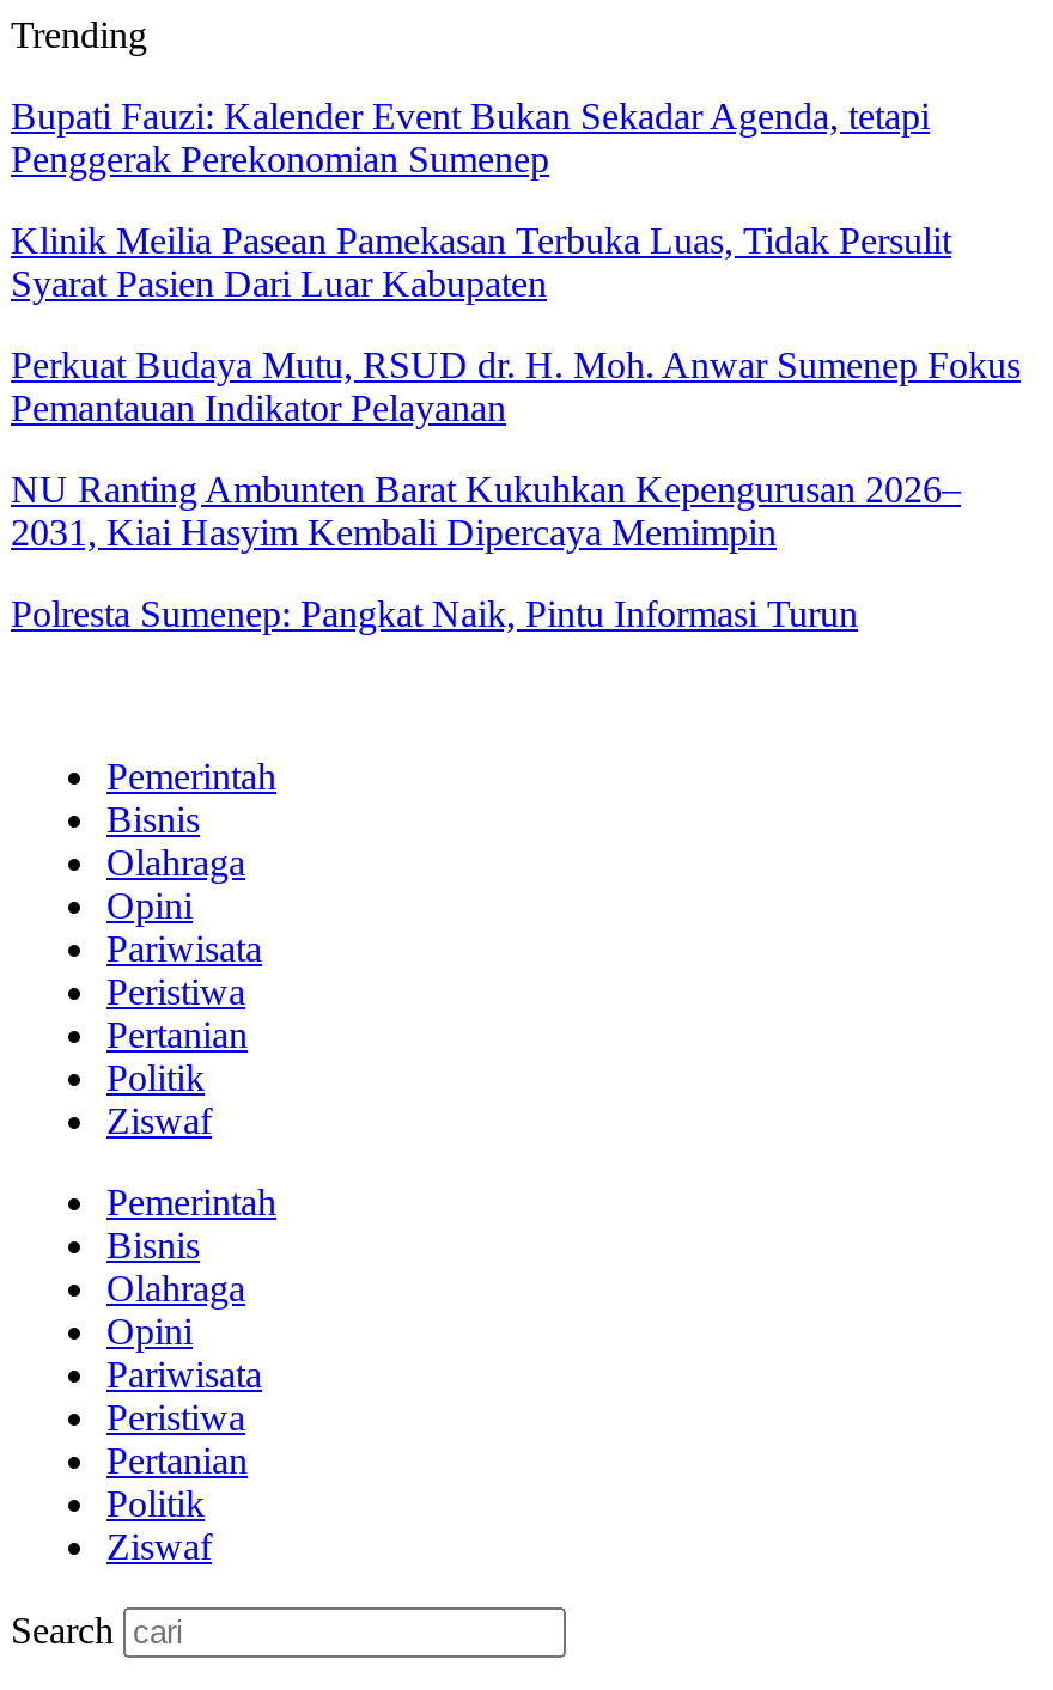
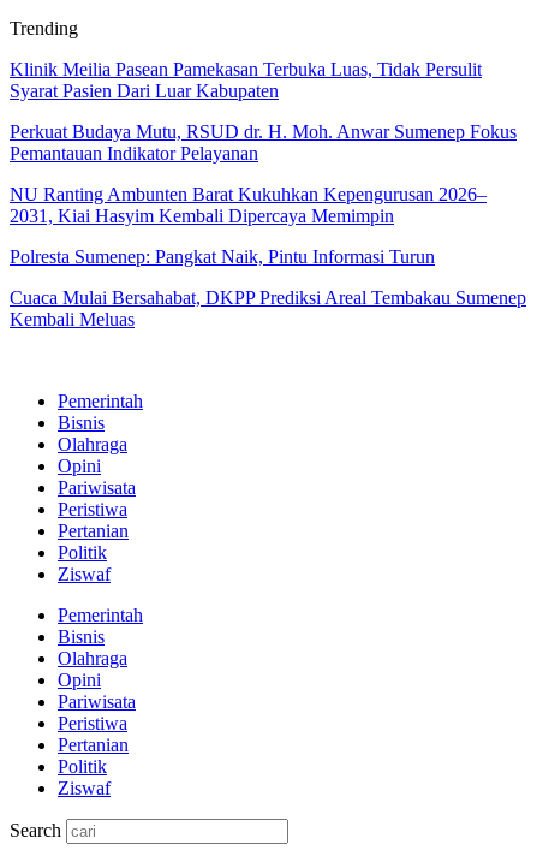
[11,96,930,179] Bupati Fauzi: Kalender Event Bukan Sekadar Agenda, tetapi | Penggerak Perekonomian Sumenep -> none
moved [11,220,1021,634] -> [10,59,517,267]: Klinik Meilia Pasean Pamekasan Terbuka Luas, Tidak Persulit | Syarat Pasien Dari Luar Kabupaten | Perkuat Budaya Mutu, RSUD dr. H. Moh. Anwar Sumenep Fokus | Pemantauan Indikator Pelayanan | NU Ranting Ambunten Barat Kukuhkan Kepengurusan 2026– | 2031, Kiai Hasyim Kembali Dipercaya Memimpin | Polresta Sumenep: Pangkat Naik, Pintu Informasi Turun
none -> [10,287,526,329] Cuaca Mulai Bersahabat, DKPP Prediksi Areal Tembakau Sumenep | Kembali Meluas

